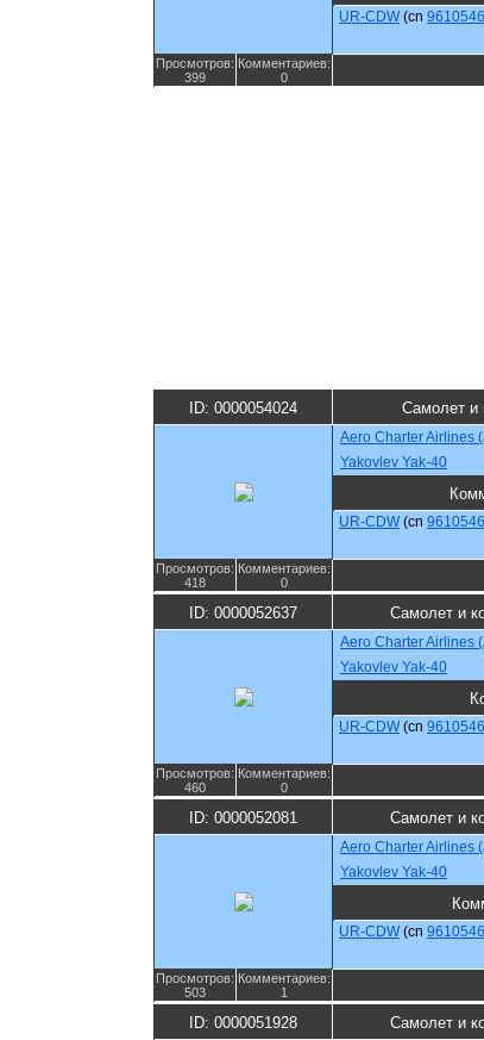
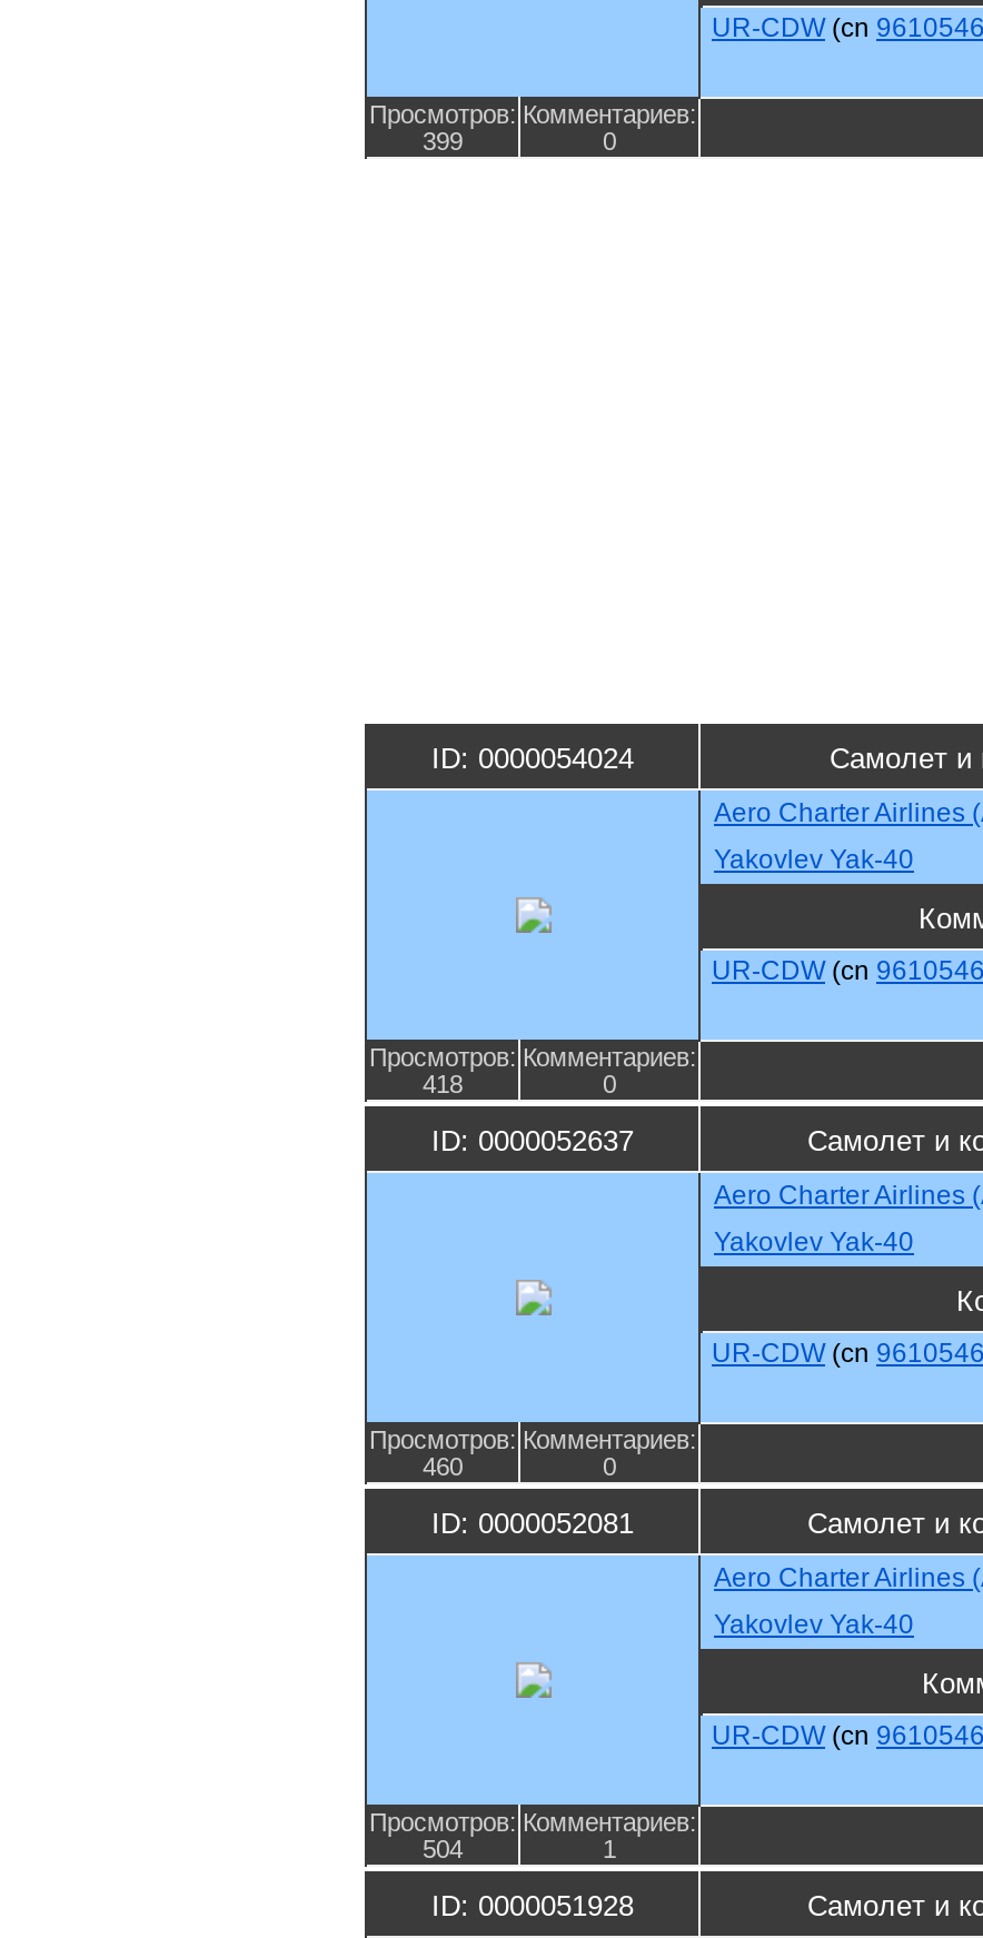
[184,985,206,999] 503 -> [423,1836,463,1862] 504

